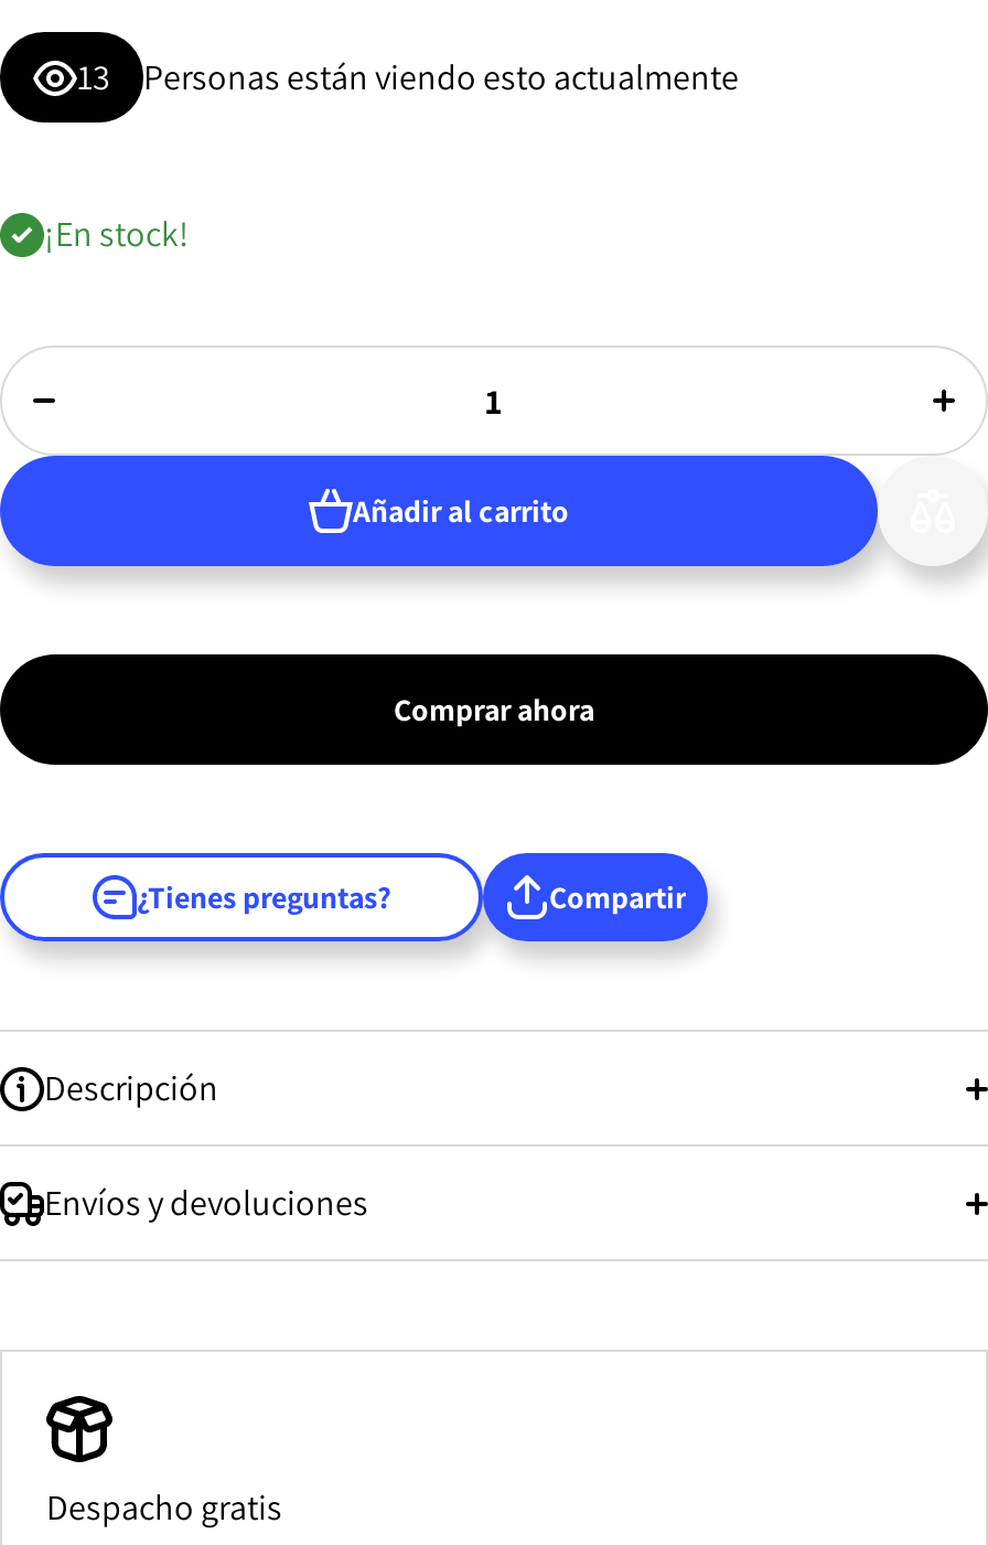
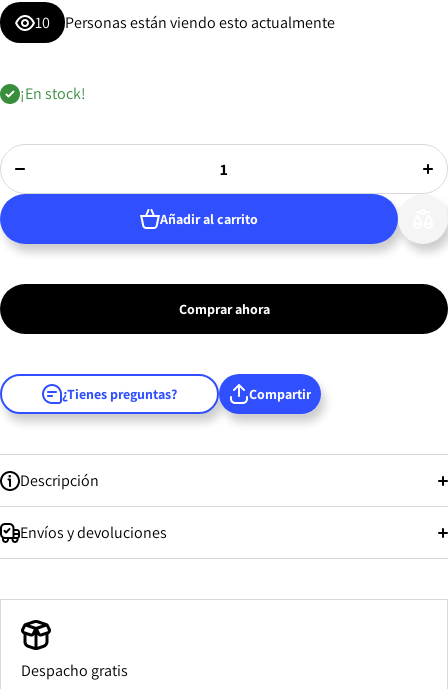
[77,55,739,102] 13 Personas están viendo esto actualmente -> [35,12,335,33] 10 Personas están viendo esto actualmente

